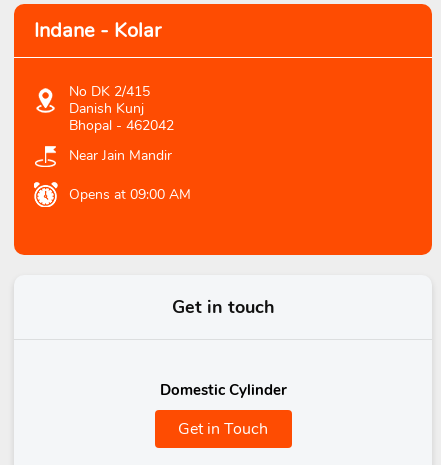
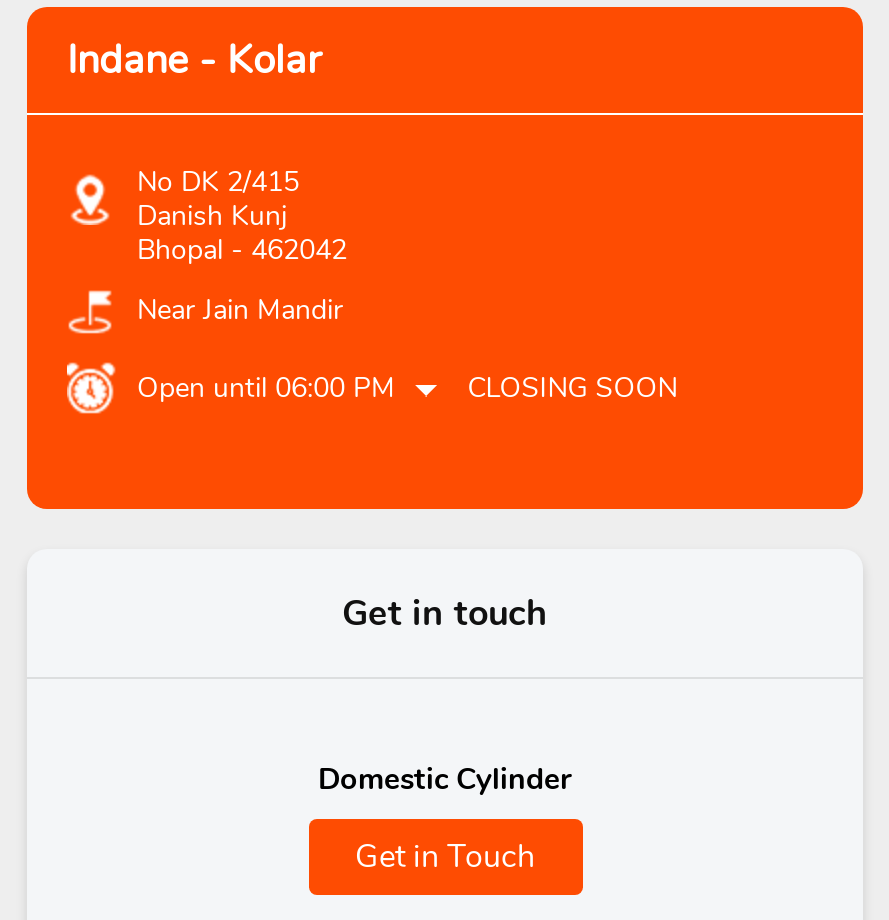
[69,185,191,204] Opens at 09:00 AM -> [137,369,677,407] Open until 06:00 PM | CLOSING SOON

